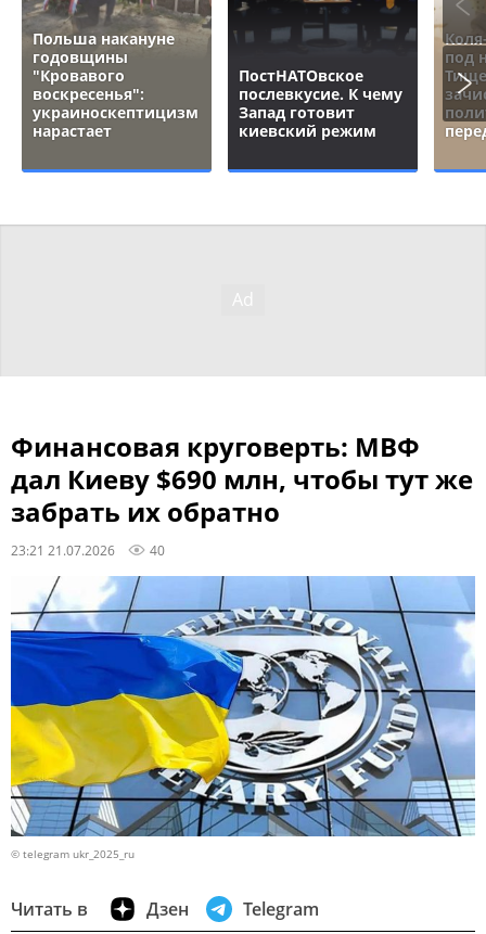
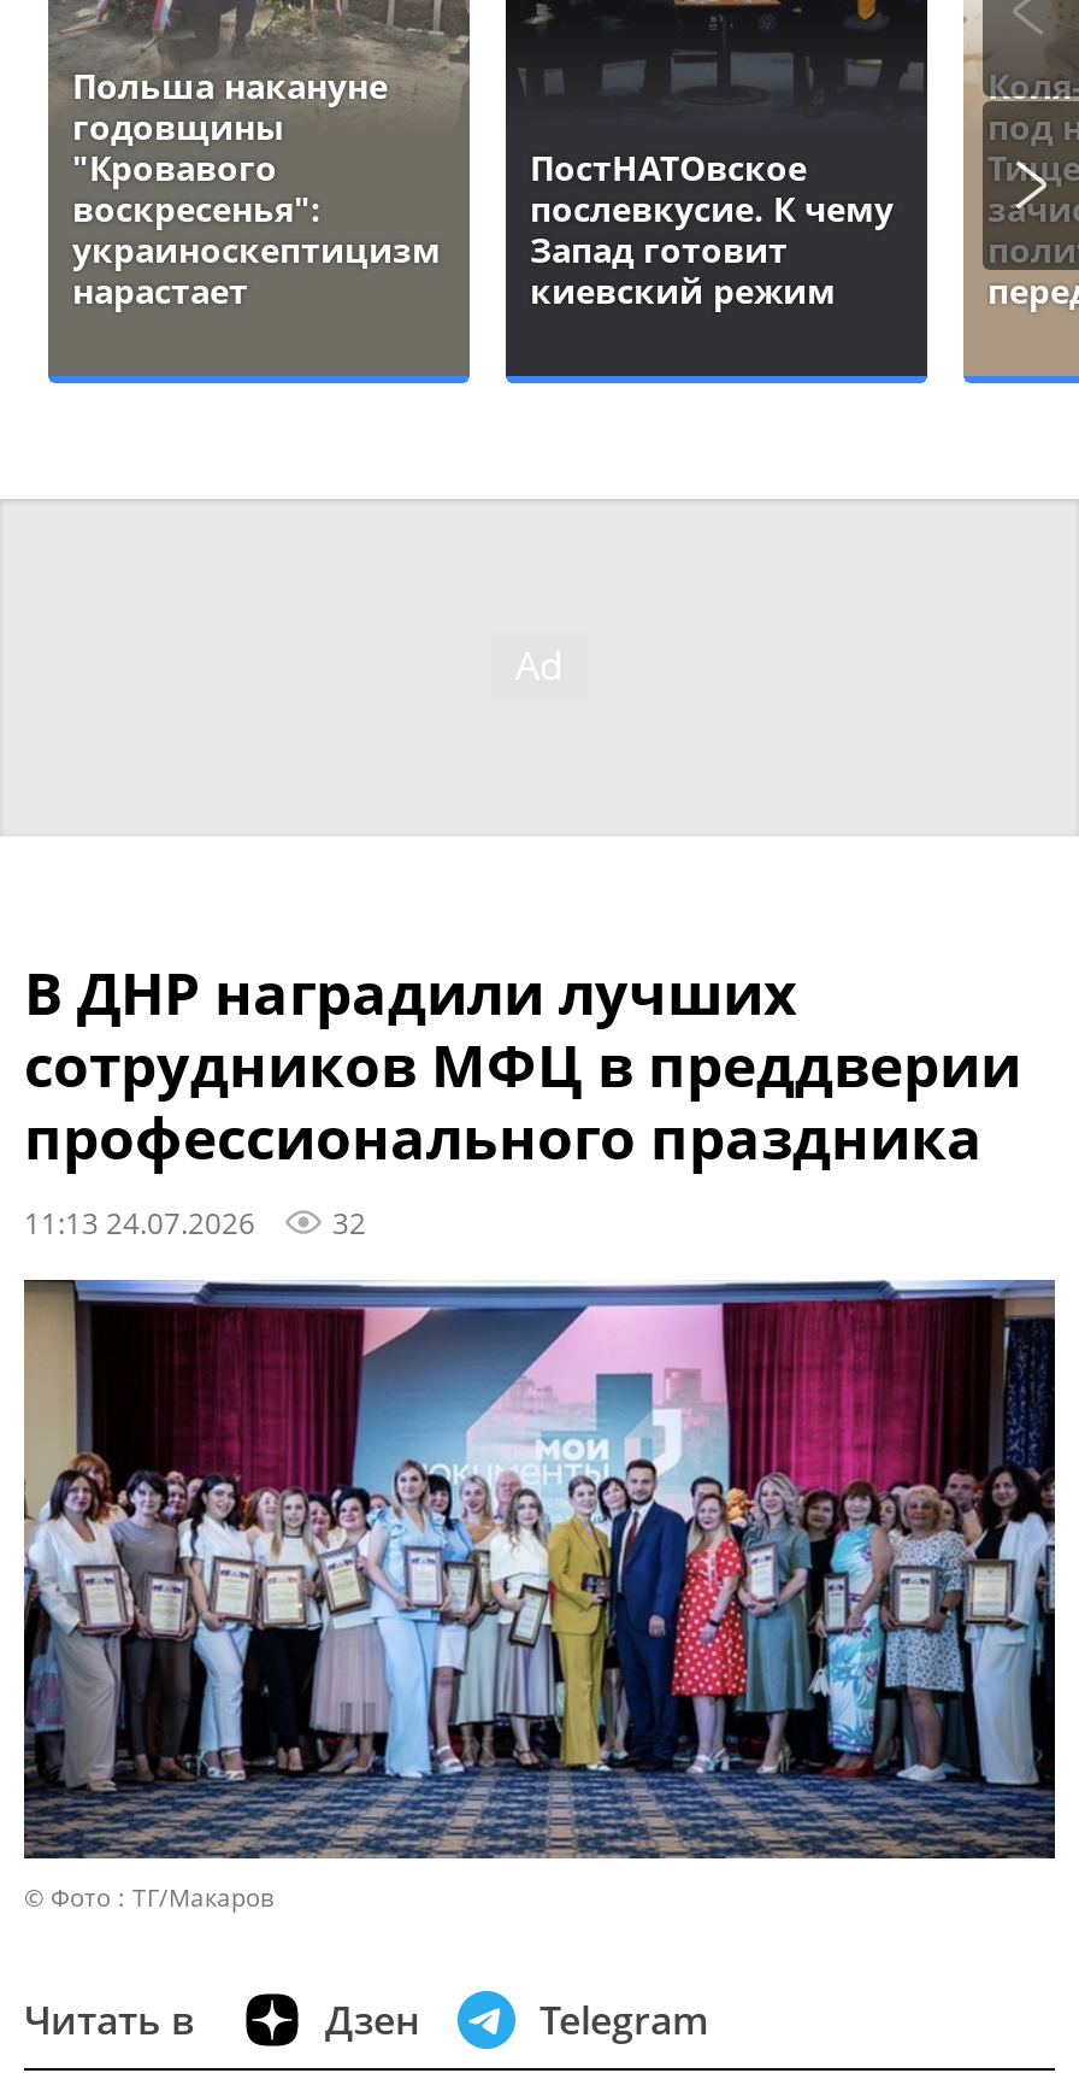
[11,428,473,558] Финансовая круговерть: МВФ | дал Киеву $690 млн, чтобы тут же | забрать их обратно | 23:21 21.07.2026 | 40 -> [24,951,1021,1240] В ДНР наградили лучших | сотрудников МФЦ в преддверии | профессионального праздника | 11:13 24.07.2026 | 32
[10,575,476,862] [image] | © telegram ukr_2025_ru -> [22,1278,1057,1915] [image] | © Фото : ТГ/Макаров

